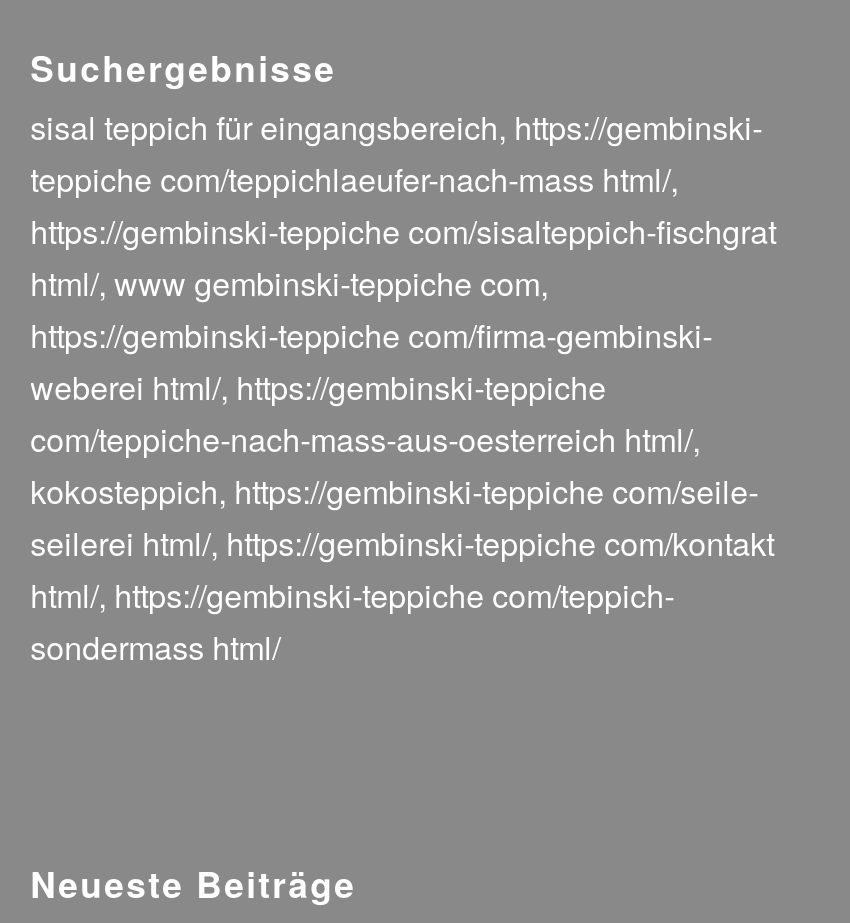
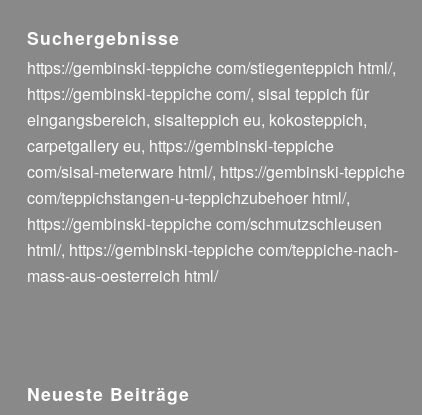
[30,104,776,670] sisal teppich für eingangsbereich, https://gembinski- | teppiche com/teppichlaeufer-nach-mass html/, | https://gembinski-teppiche com/sisalteppich-fischgrat | html/, www gembinski-teppiche com, | https://gembinski-teppiche com/firma-gembinski- | weberei html/, https://gembinski-teppiche | com/teppiche-nach-mass-aus-oesterreich html/, | kokosteppich, https://gembinski-teppiche com/seile- | seilerei html/, https://gembinski-teppiche com/kontakt | html/, https://gembinski-teppiche com/teppich- | sondermass html/ -> [27,56,405,287] https://gembinski-teppiche com/stiegenteppich html/, | https://gembinski-teppiche com/, sisal teppich für | eingangsbereich, sisalteppich eu, kokosteppich, | carpetgallery eu, https://gembinski-teppiche | com/sisal-meterware html/, https://gembinski-teppiche | com/teppichstangen-u-teppichzubehoer html/, | https://gembinski-teppiche com/schmutzschleusen | html/, https://gembinski-teppiche com/teppiche-nach- | mass-aus-oesterreich html/

